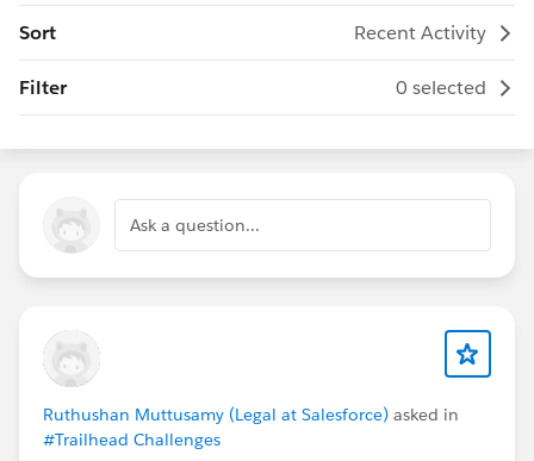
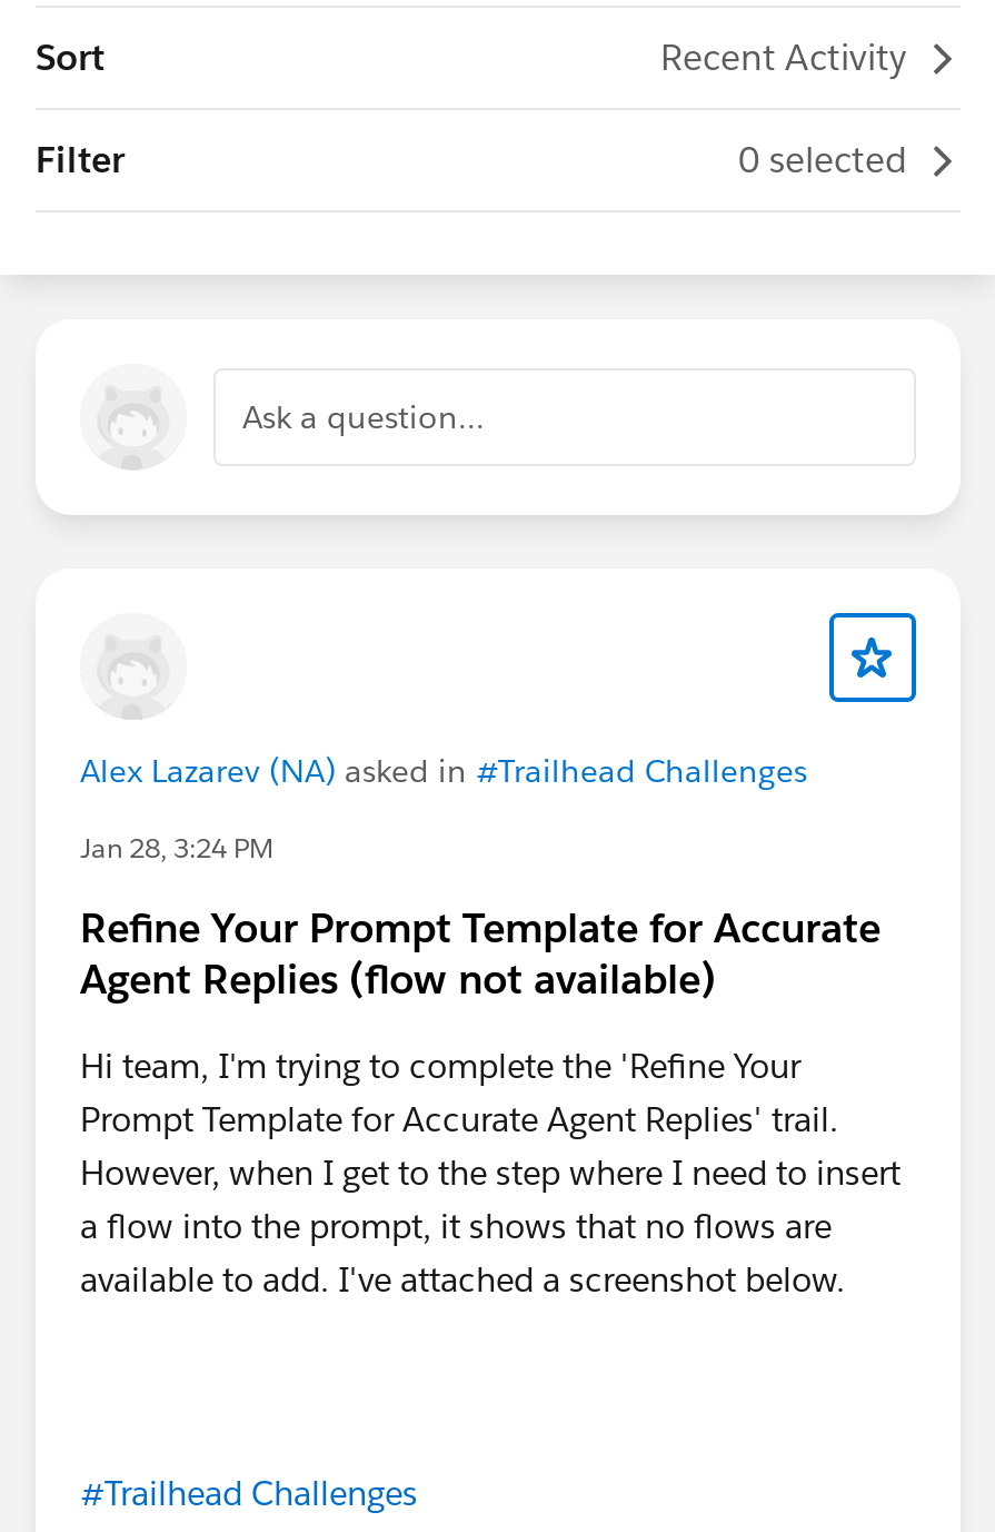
[43,404,459,425] Ruthushan Muttusamy (Legal at Salesforce) asked in -> [80,751,901,1301] Alex Lazarev (NA) asked in #Trailhead Challenges | Jan 28, 3:24 PM | Refine Your Prompt Template for Accurate | Agent Replies (flow not available) | Hi team, I'm trying to complete the 'Refine Your | Prompt Template for Accurate Agent Replies' trail. | However, when I get to the step where I need to insert | a flow into the prompt, it shows that no flows are | available to add. I've attached a screenshot below.

